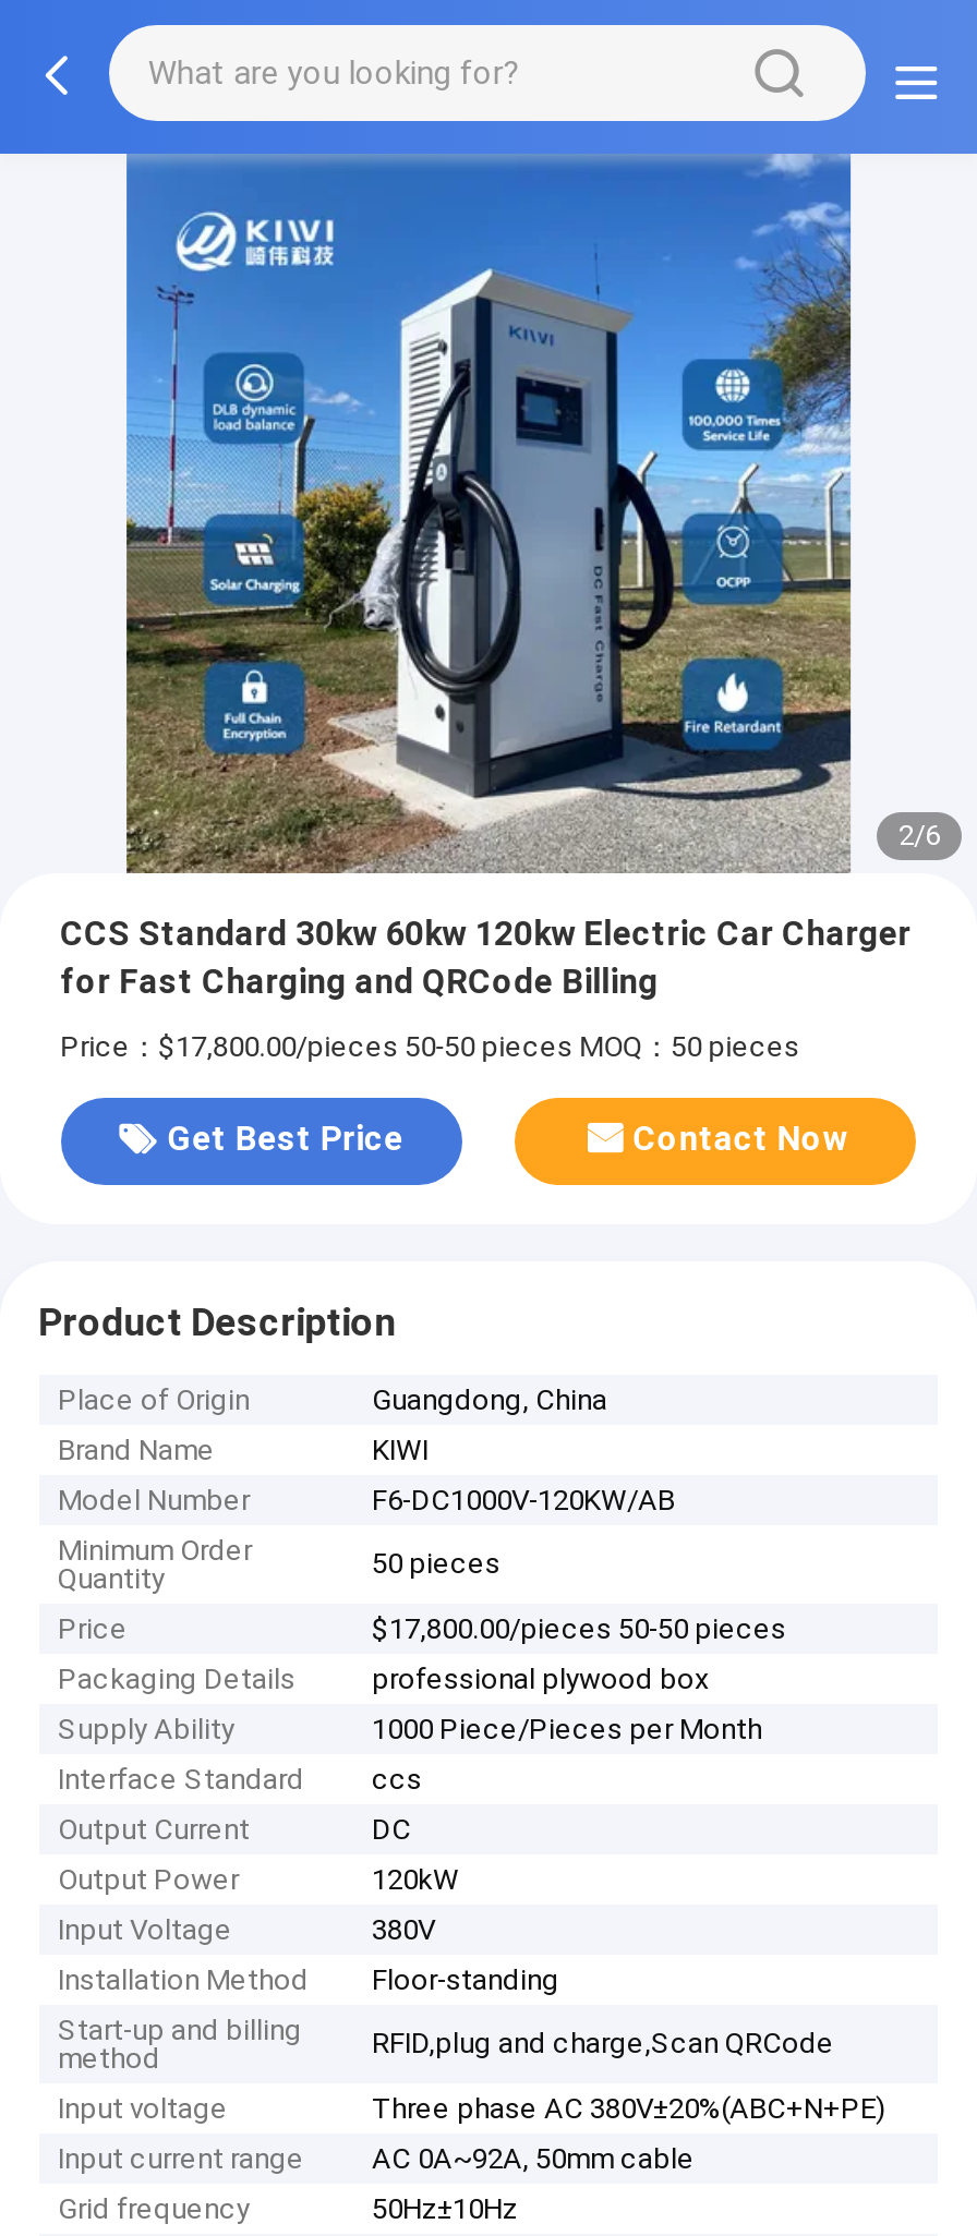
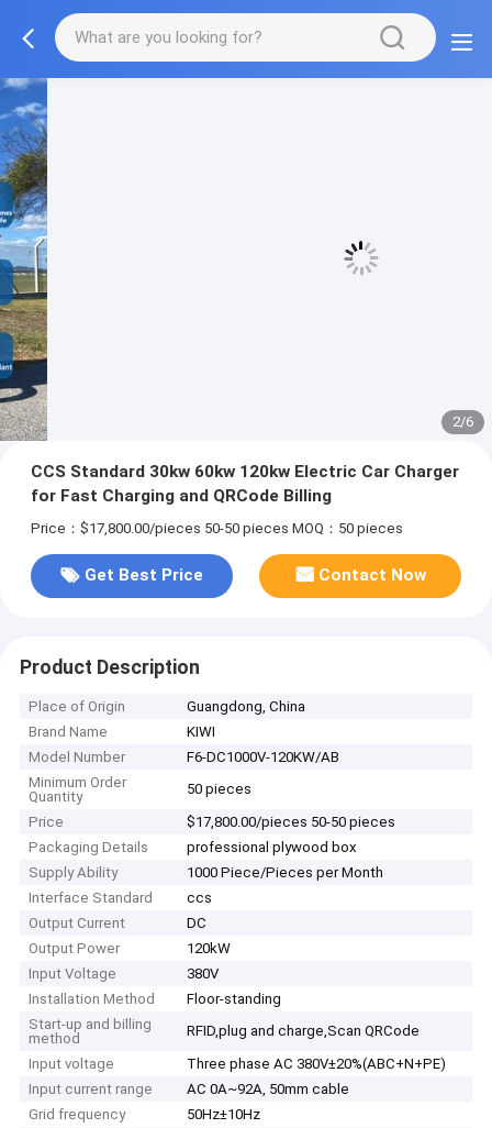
none -> [3,78,48,442] [image]
[124,154,853,875] [image] -> none

